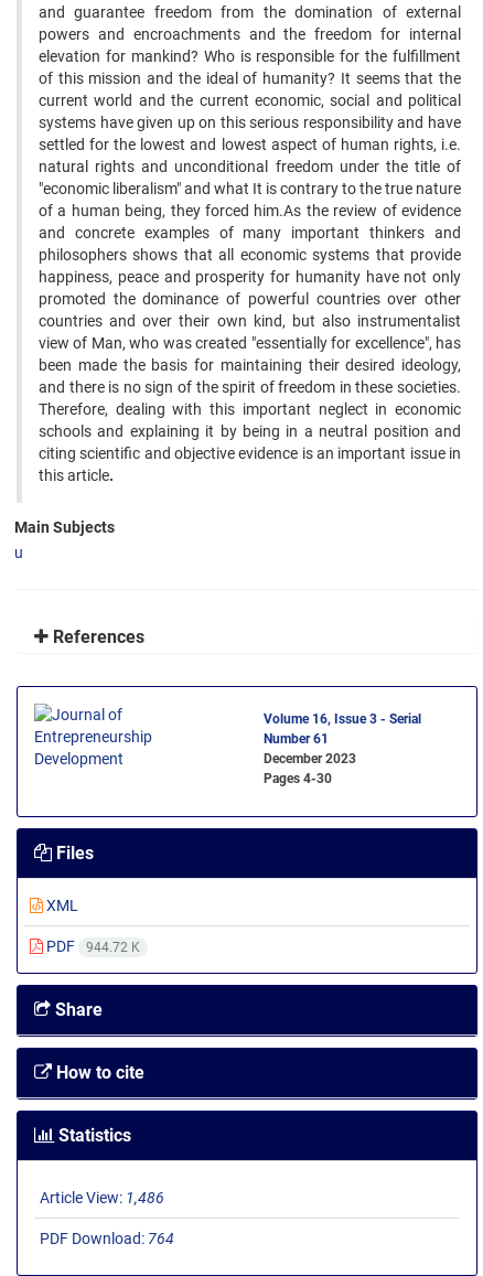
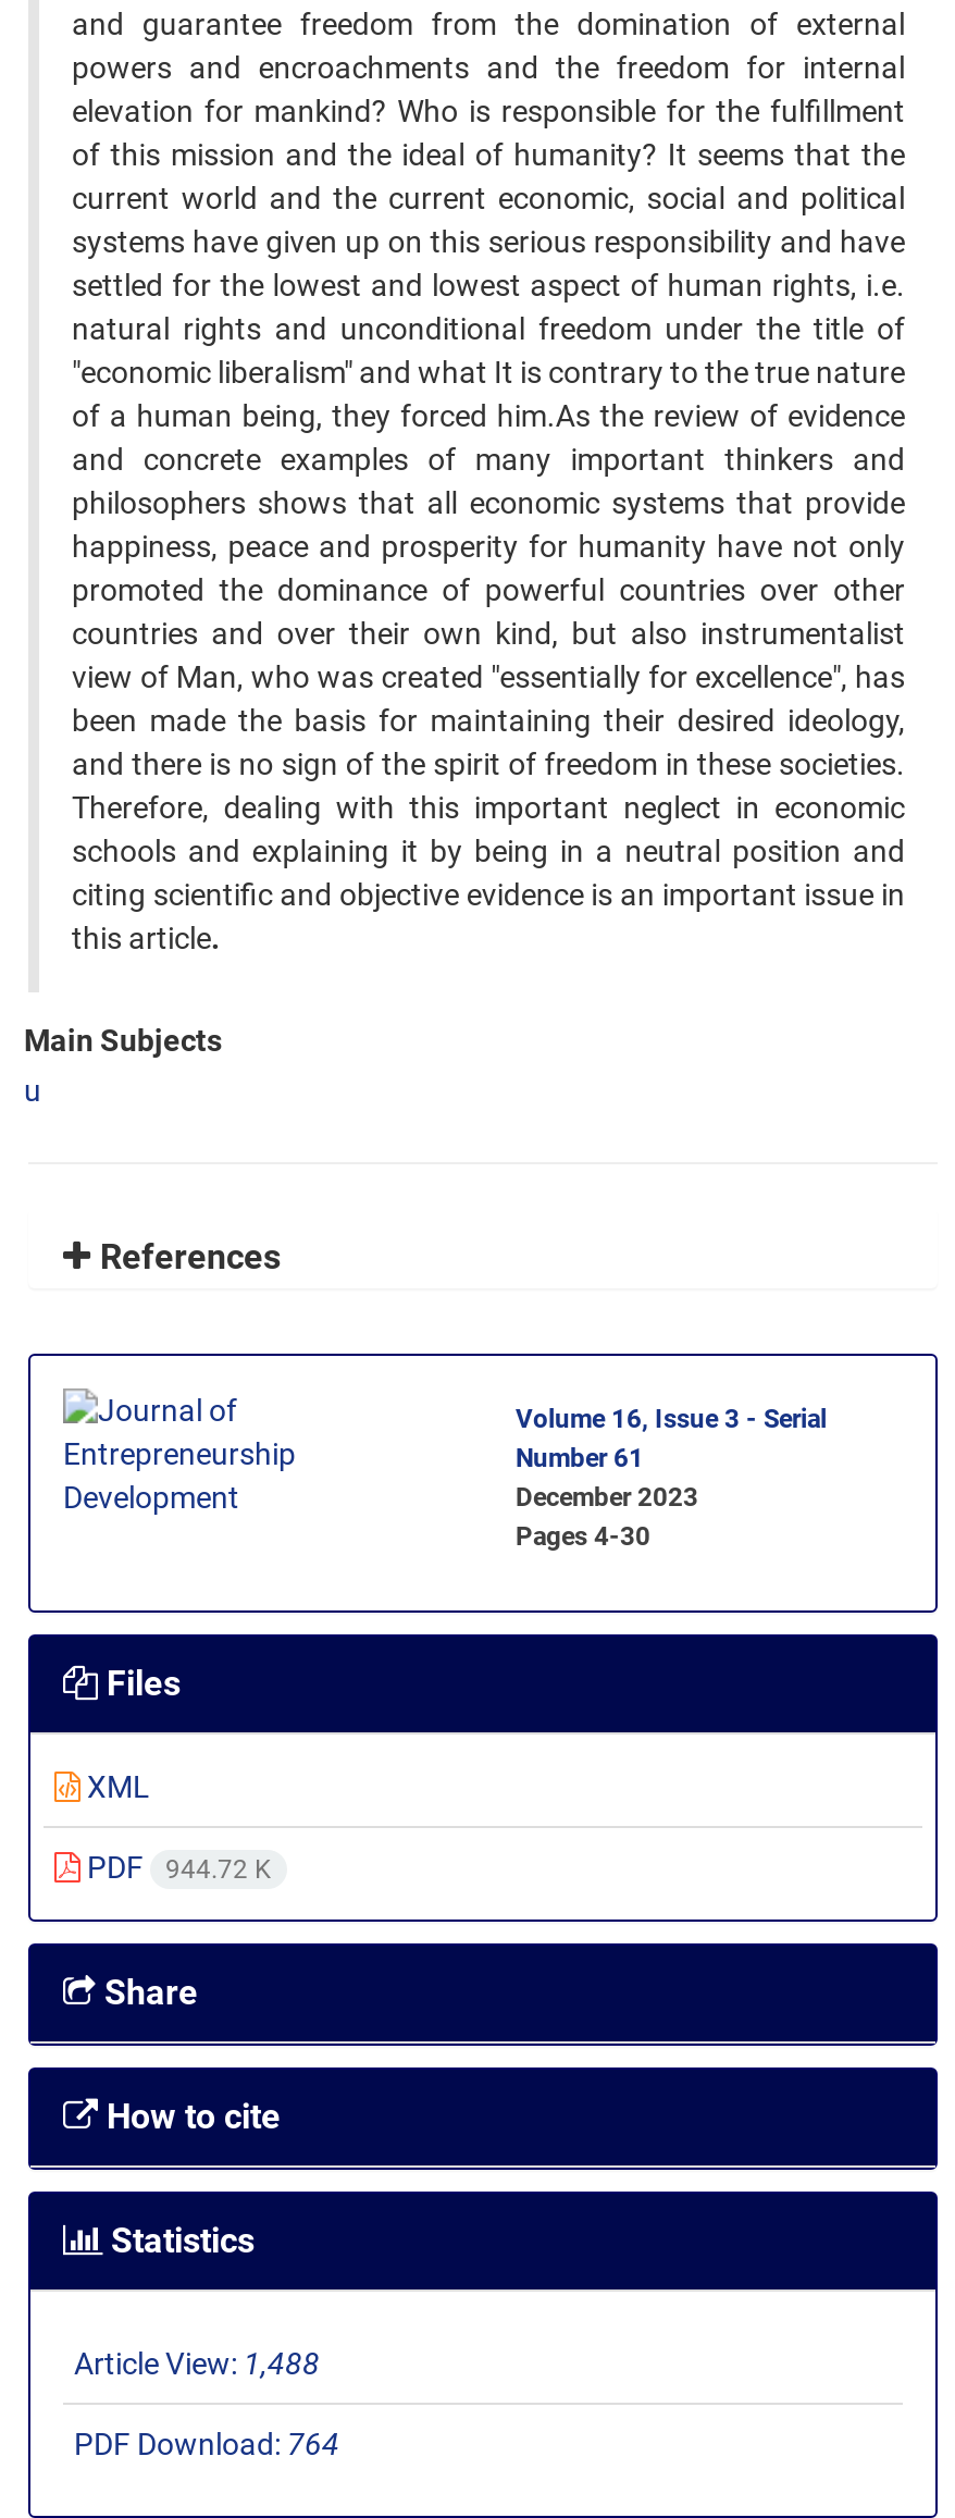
[40,1189,164,1207] Article View: 1,486 -> [74,2347,320,2382] Article View: 1,488

